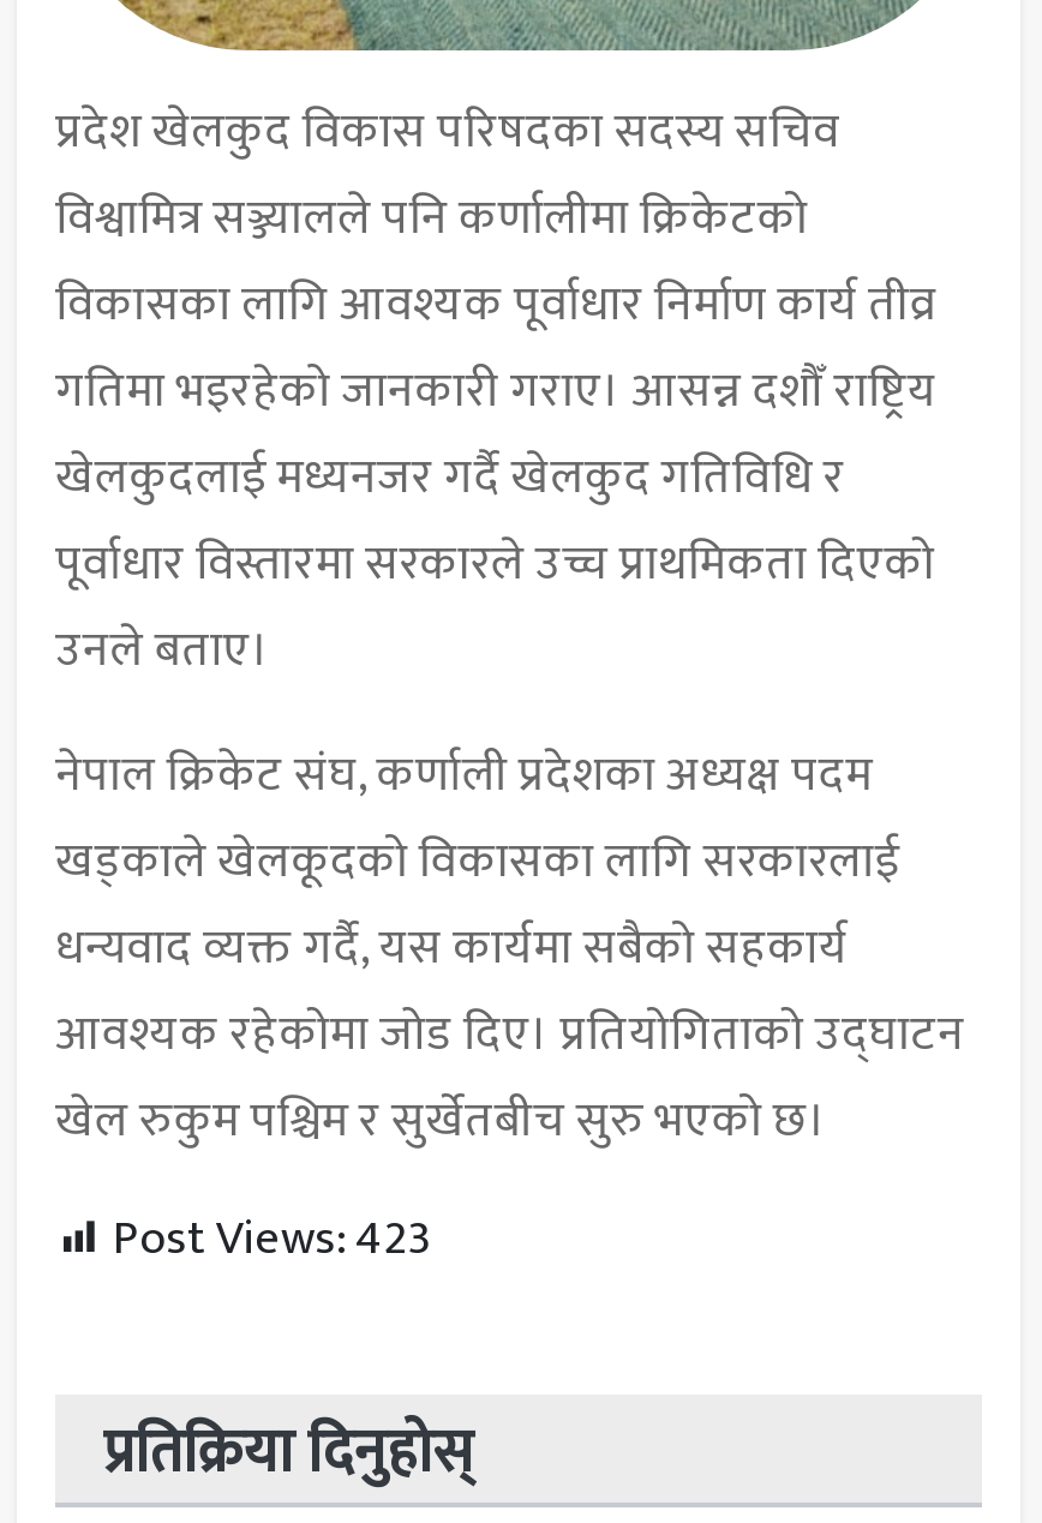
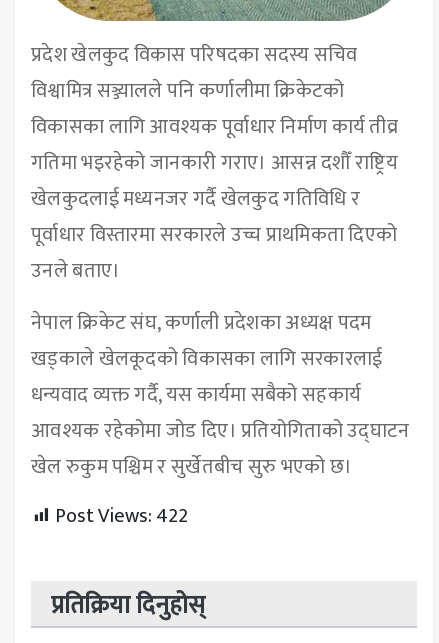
[113,1198,430,1279] Post Views: 423 -> [55,499,188,533] Post Views: 422

